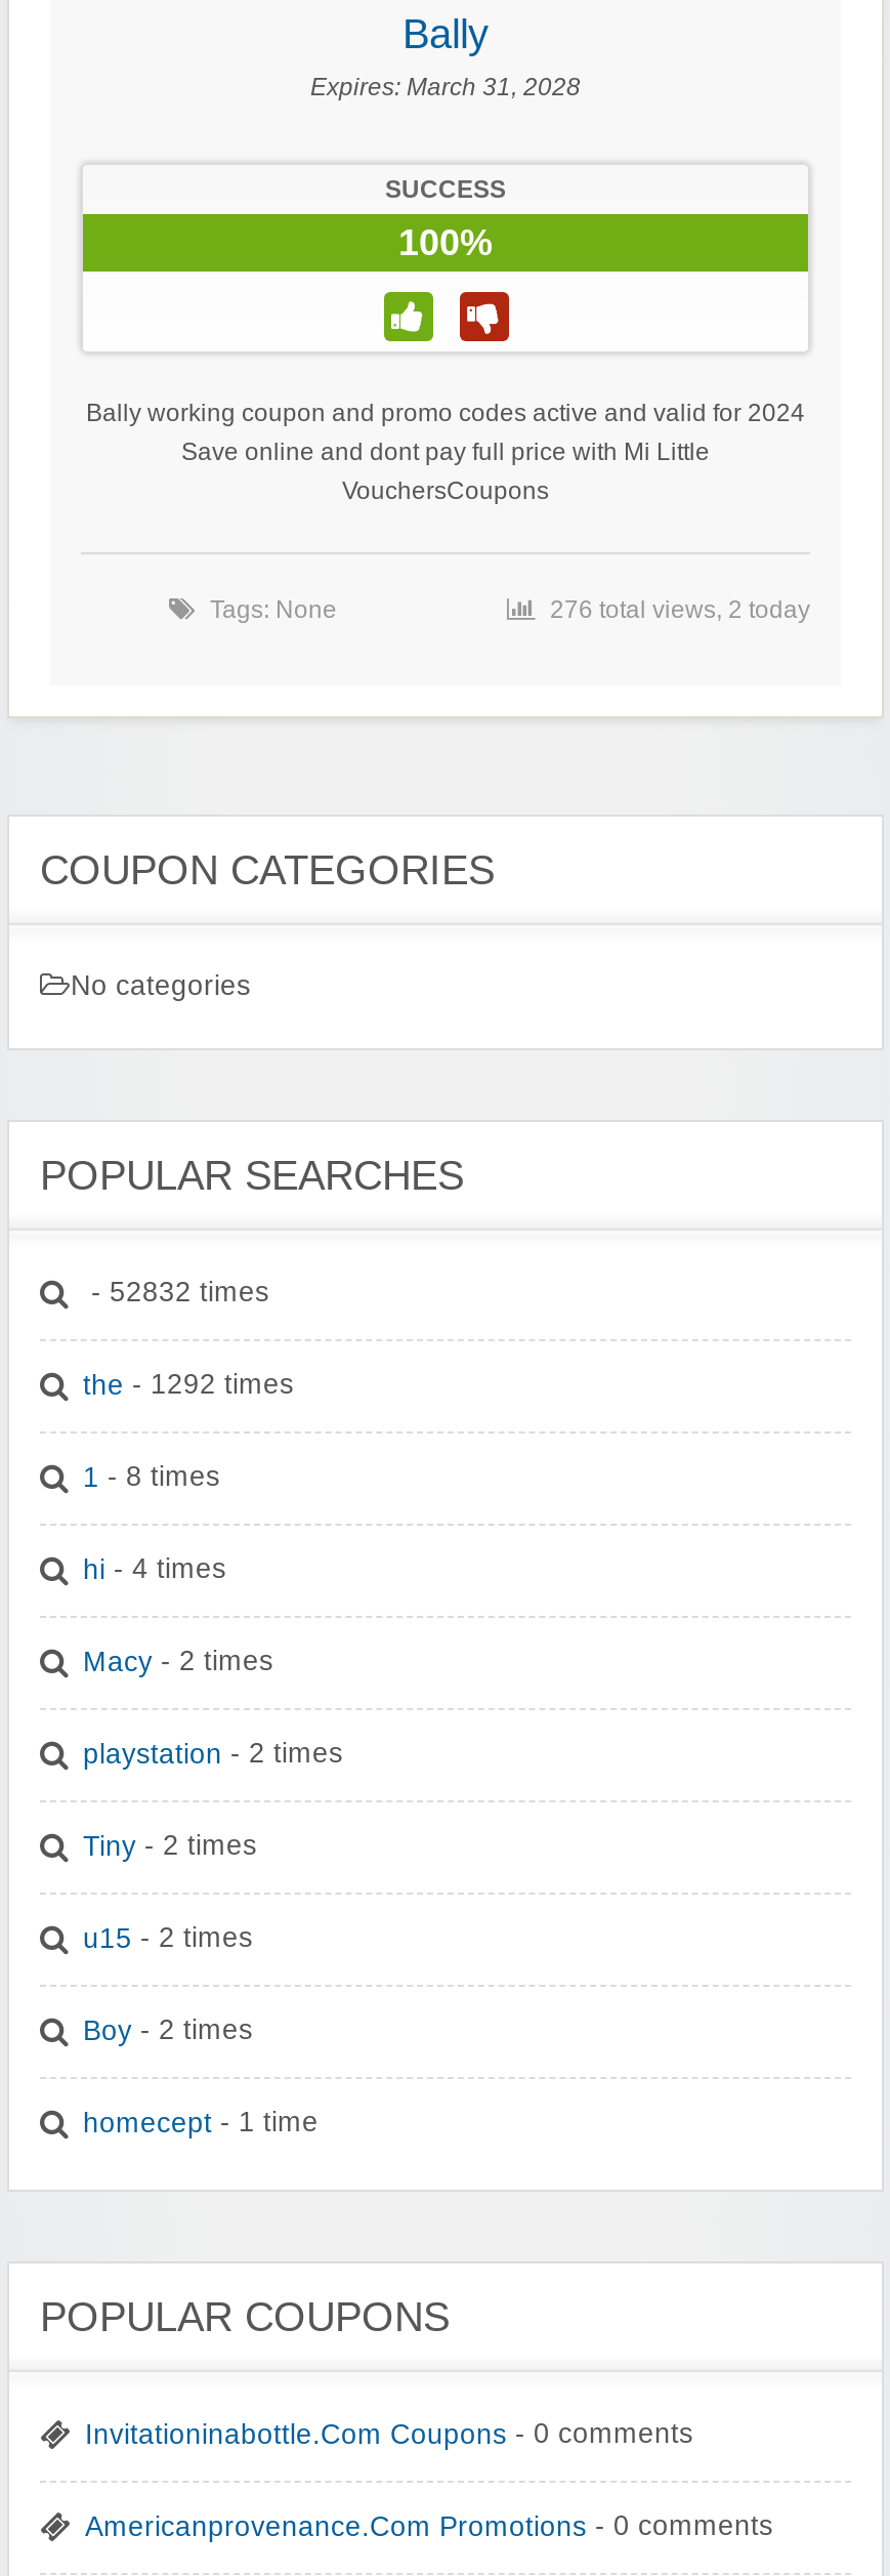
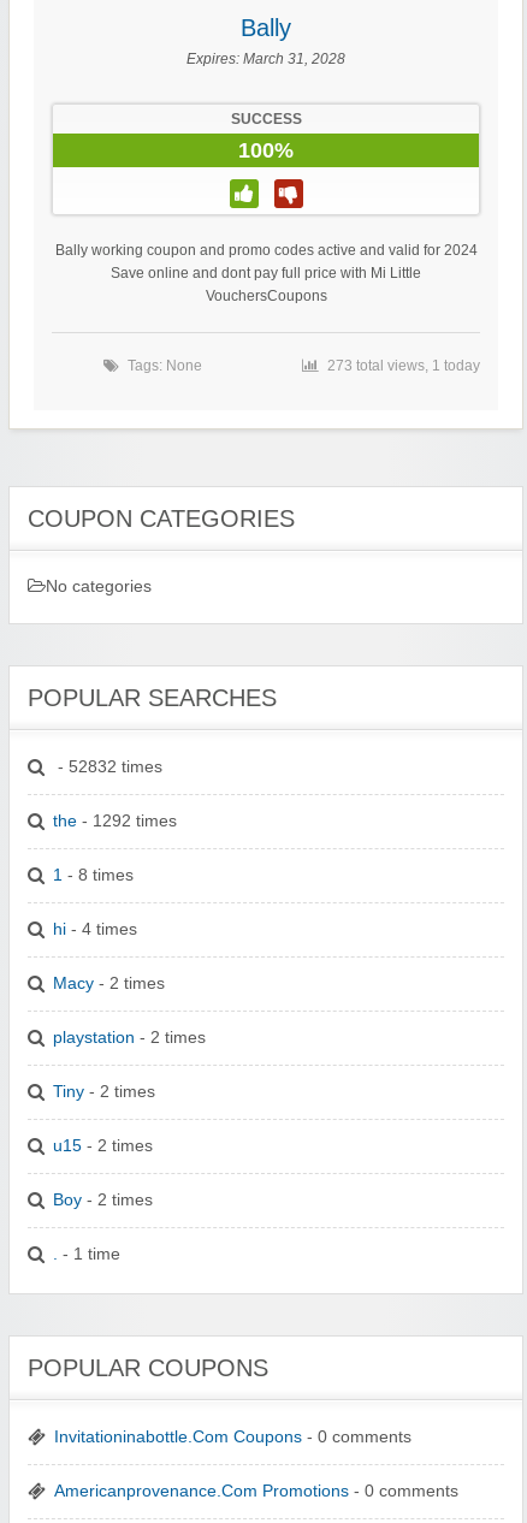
[550,596,810,624] 276 total views, 2 today -> [327,358,480,374] 273 total views, 1 today
[83,2108,319,2138] homecept - 1 time -> [53,1245,120,1263] . - 1 time

